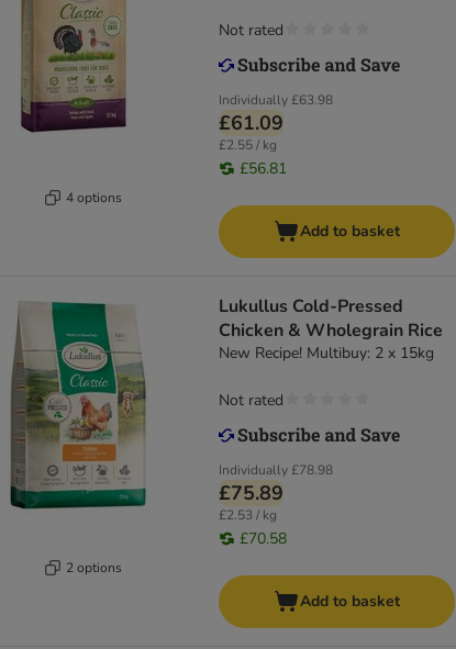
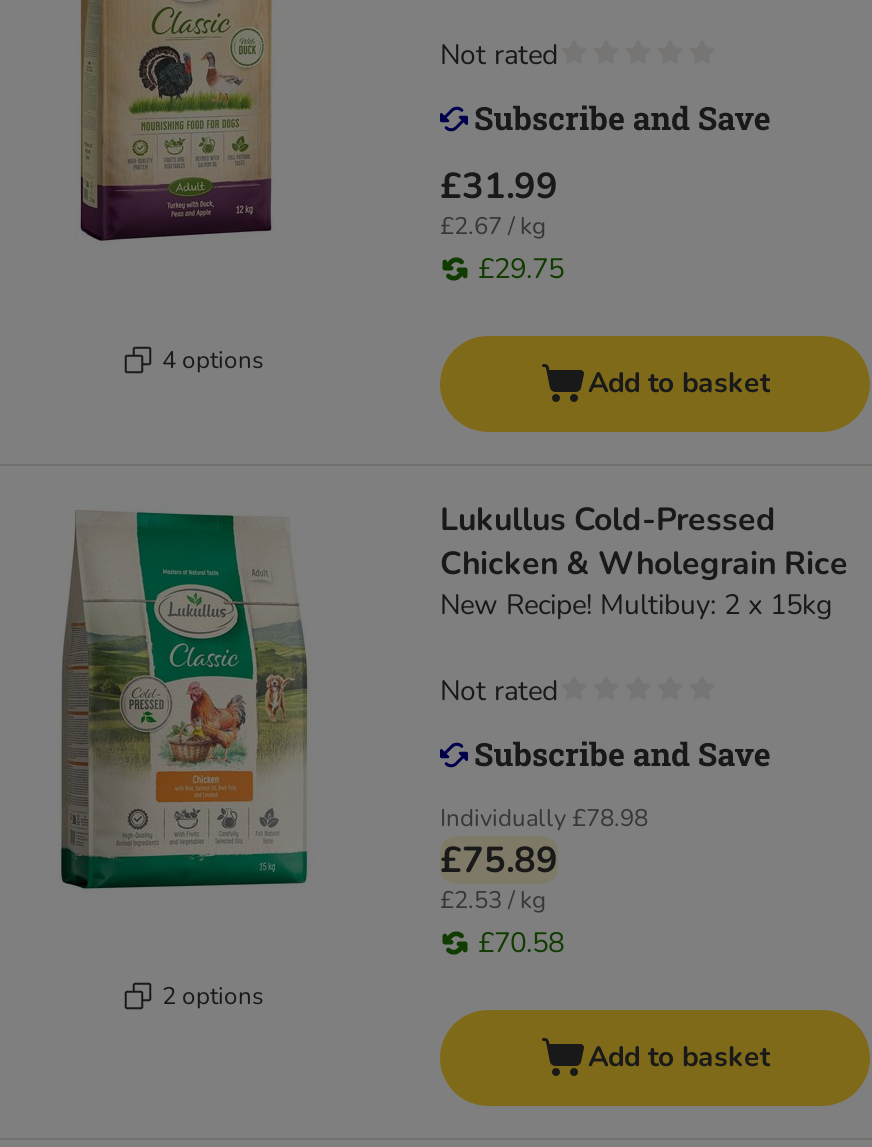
[219,91,333,179] Individually £63.98 | £61.09 | £2.55 / kg | £56.81 -> [440,162,564,288] £31.99 | £2.67 / kg | £29.75

